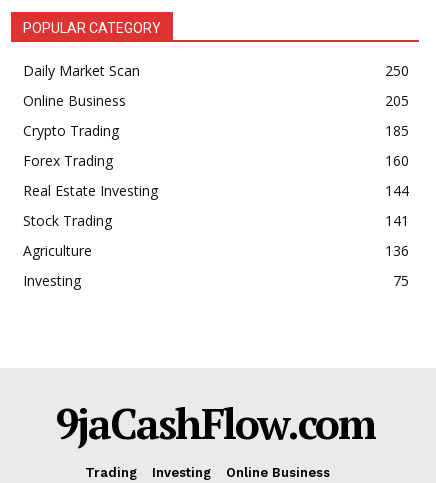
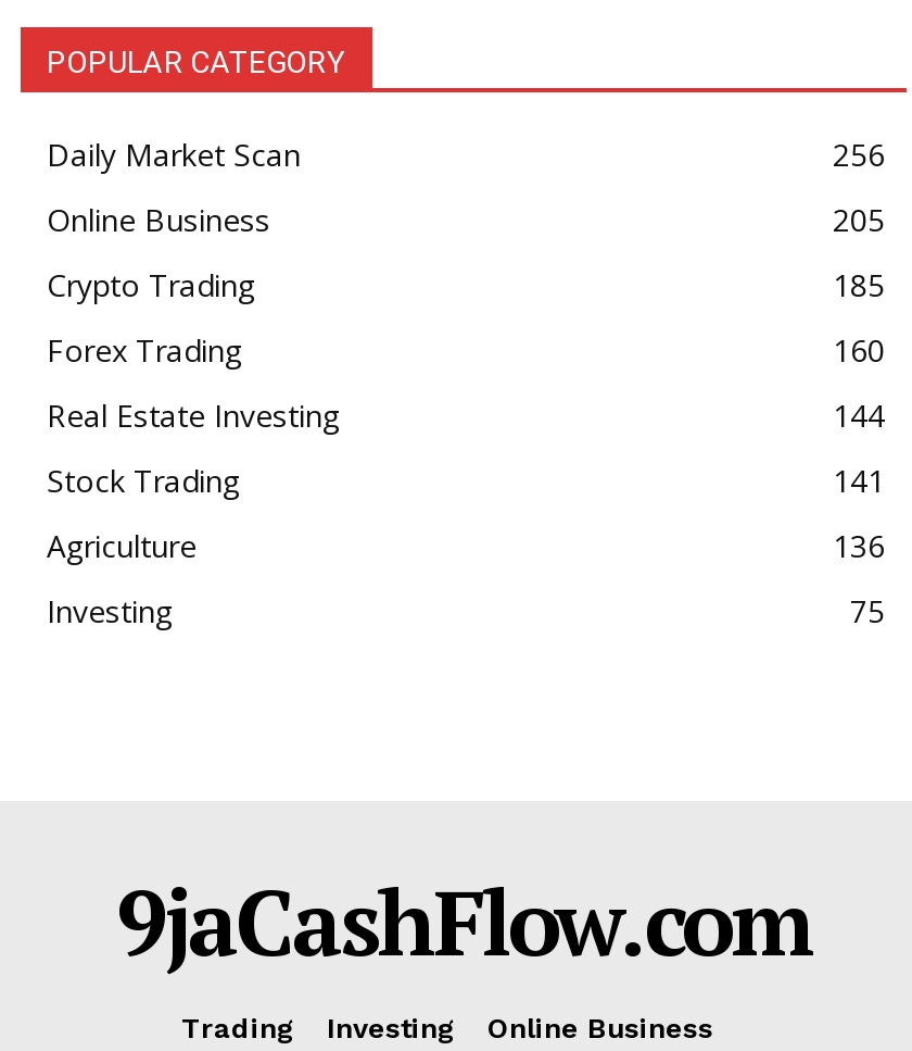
[385,61,409,80] 250 -> [833,134,885,175] 256

